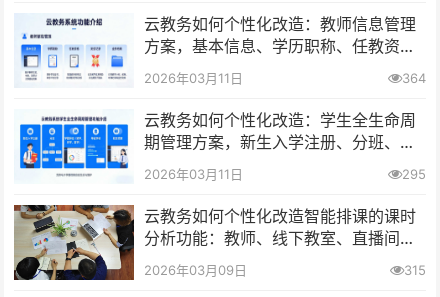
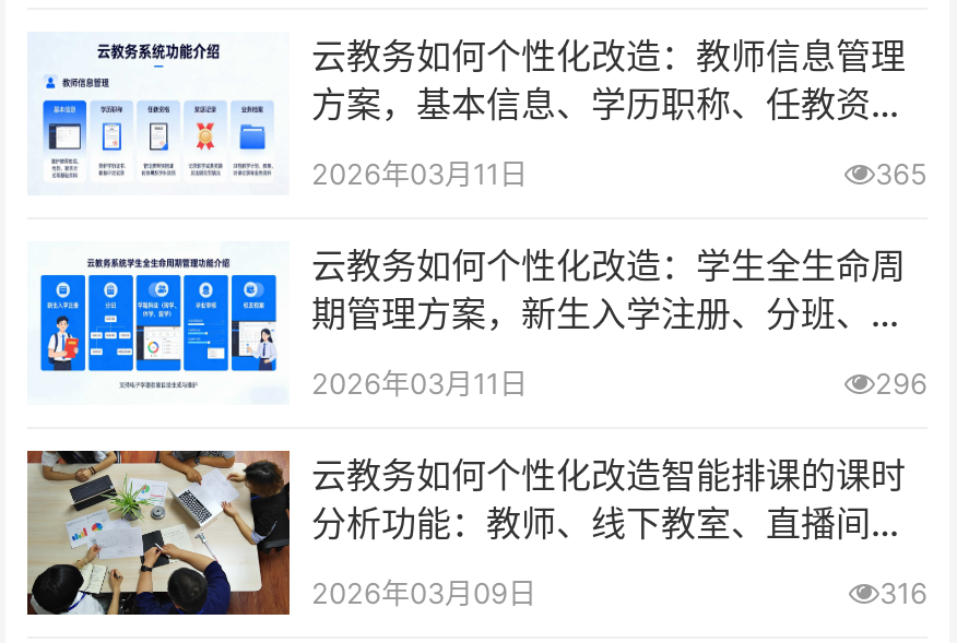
[402,70,426,86] 364 -> [875,156,928,191] 365
[402,166,426,182] 295 -> [875,366,928,401] 296
[404,262,426,278] 315 -> [879,575,928,610] 316

